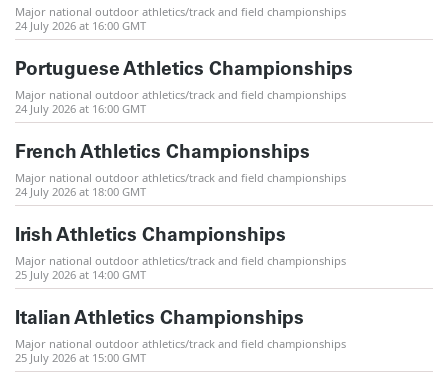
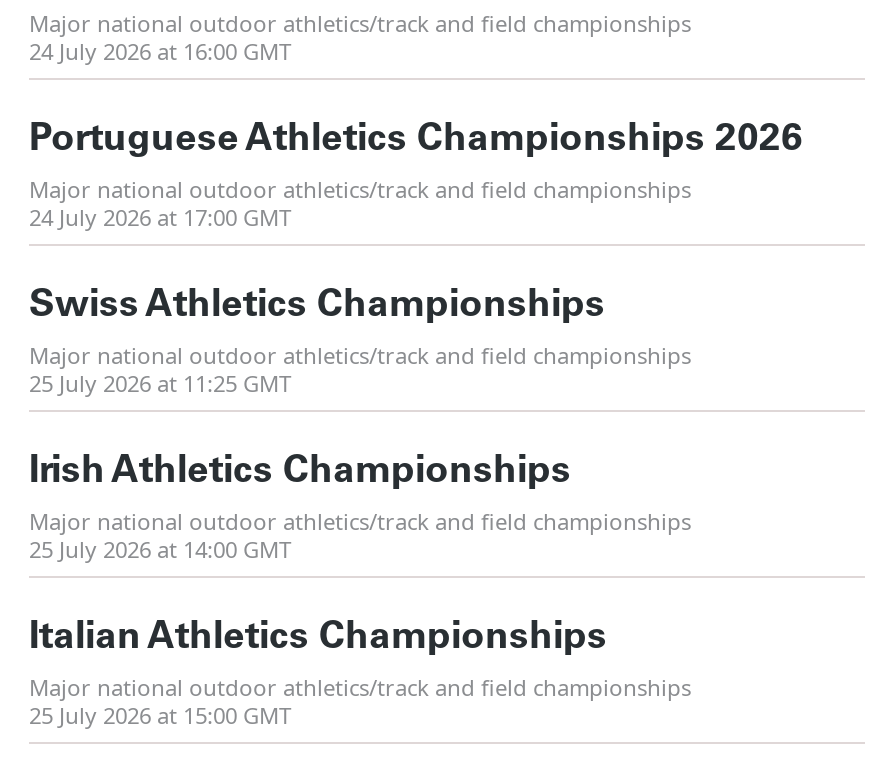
[15,61,353,79] Portuguese Athletics Championships -> [29,122,803,158] Portuguese Athletics Championships 2026
[15,101,146,116] 24 July 2026 at 16:00 GMT -> [29,202,291,232] 24 July 2026 at 17:00 GMT
[15,144,310,162] French Athletics Championships -> [29,288,605,324] Swiss Athletics Championships
[15,184,146,199] 24 July 2026 at 18:00 GMT -> [29,368,291,398] 25 July 2026 at 11:25 GMT

